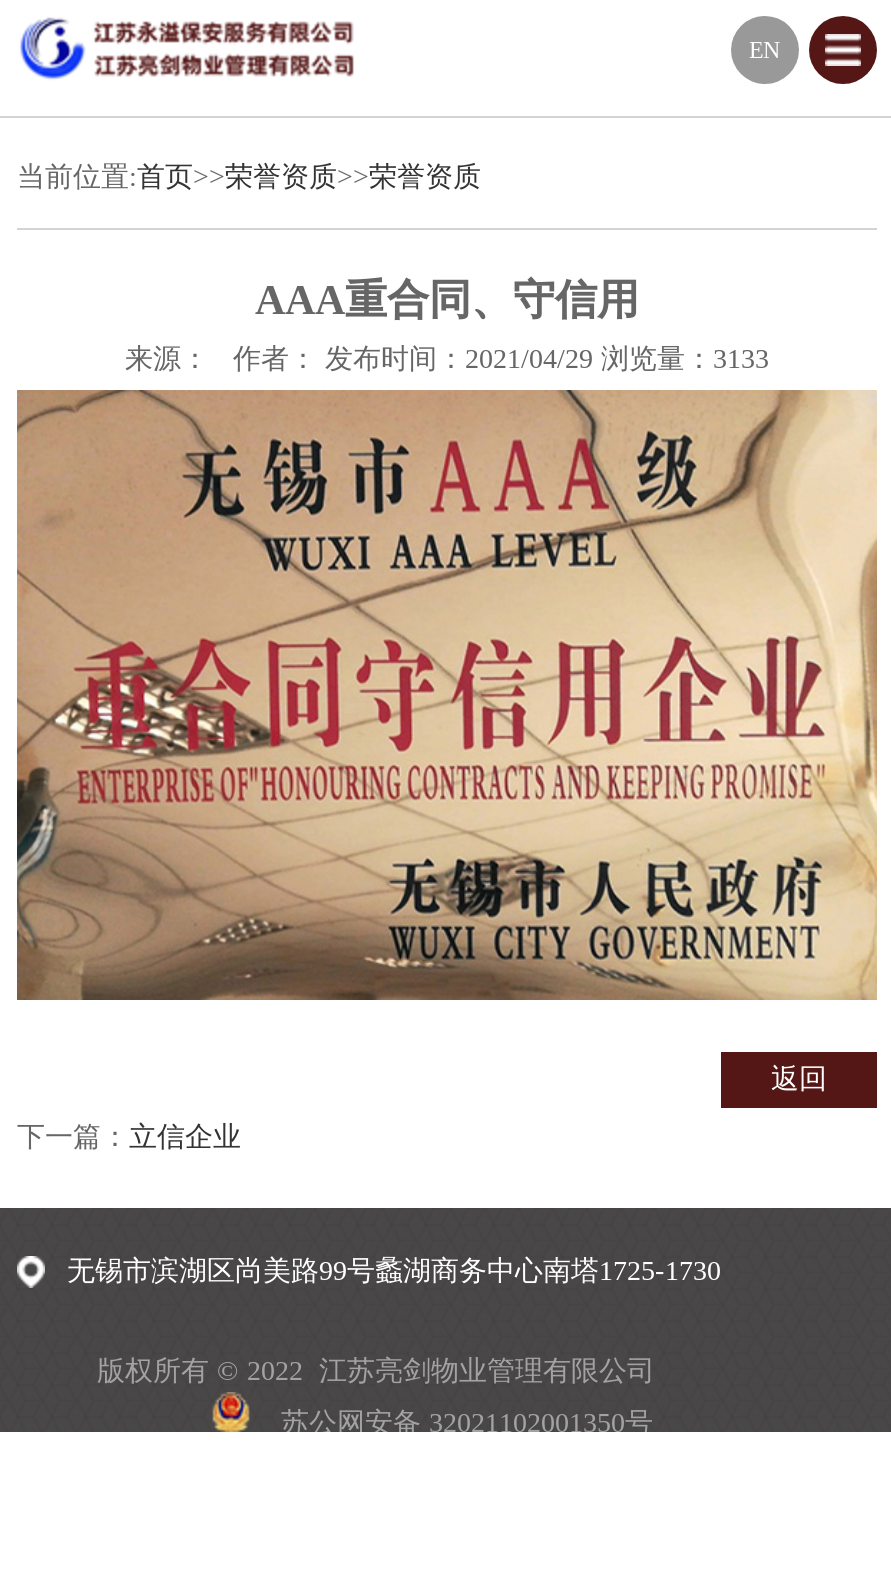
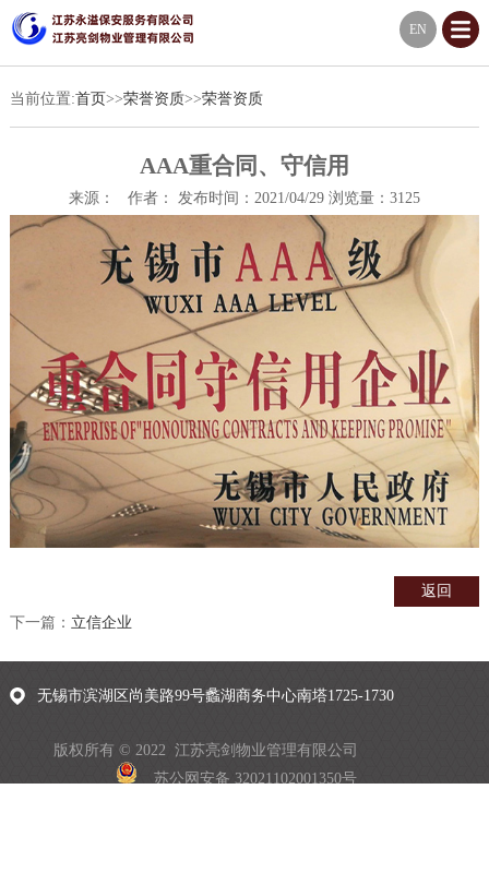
[125,344,769,374] 来源： 作者： 发布时间：2021/04/29 浏览量：3133 -> [69,190,420,206] 来源： 作者： 发布时间：2021/04/29 浏览量：3125

